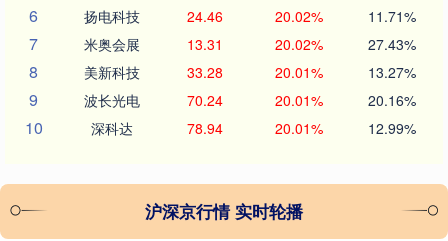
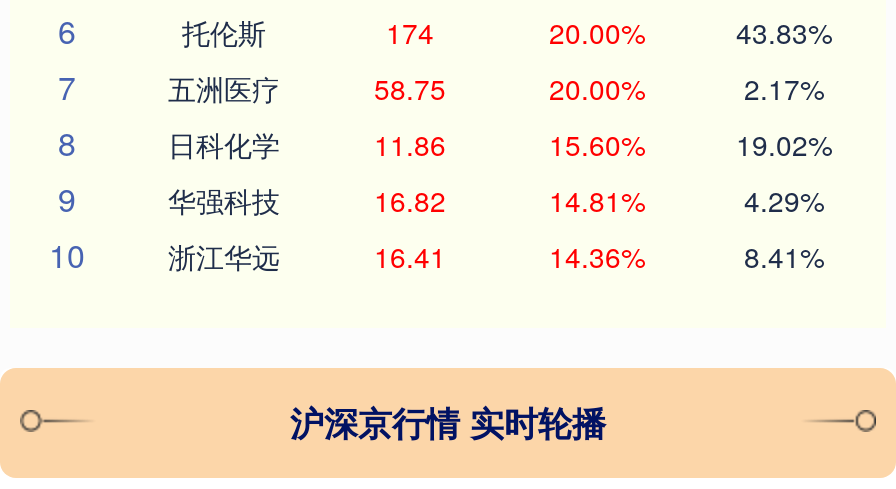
[84,6,416,26] 扬电科技 | 24.46 | 20.02% | 11.71% -> [182,12,832,52] 托伦斯 | 174 | 20.00% | 43.83%
[84,34,416,54] 米奥会展 | 13.31 | 20.02% | 27.43% -> [168,68,824,108] 五洲医疗 | 58.75 | 20.00% | 2.17%
[84,62,416,82] 美新科技 | 33.28 | 20.01% | 13.27% -> [168,124,832,164] 日科化学 | 11.86 | 15.60% | 19.02%
[84,90,416,110] 波长光电 | 70.24 | 20.01% | 20.16% -> [168,180,824,220] 华强科技 | 16.82 | 14.81% | 4.29%
[91,118,416,138] 深科达 | 78.94 | 20.01% | 12.99% -> [168,236,824,276] 浙江华远 | 16.41 | 14.36% | 8.41%

